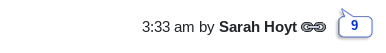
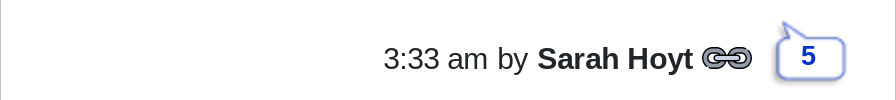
[350,18,357,33] 9 -> [801,40,815,70] 5

